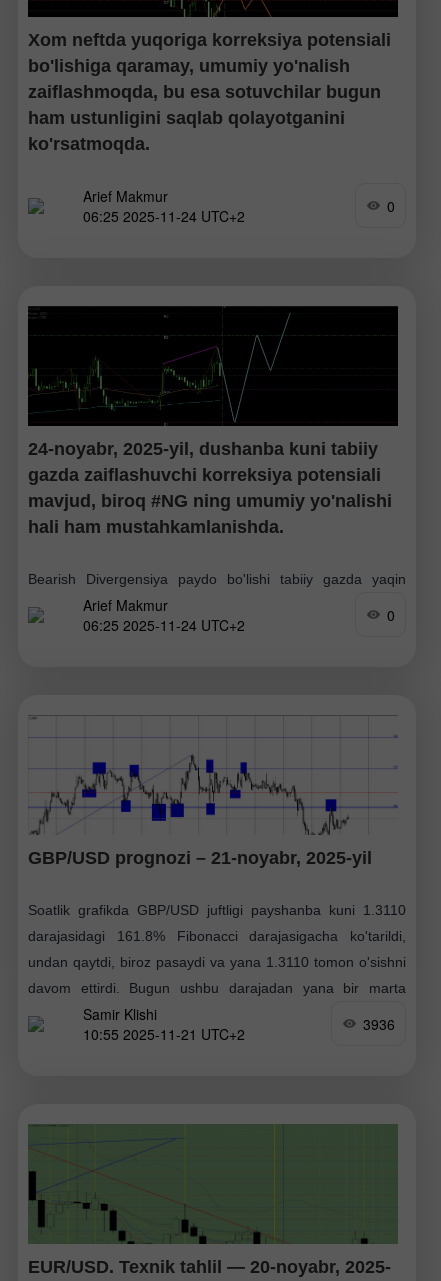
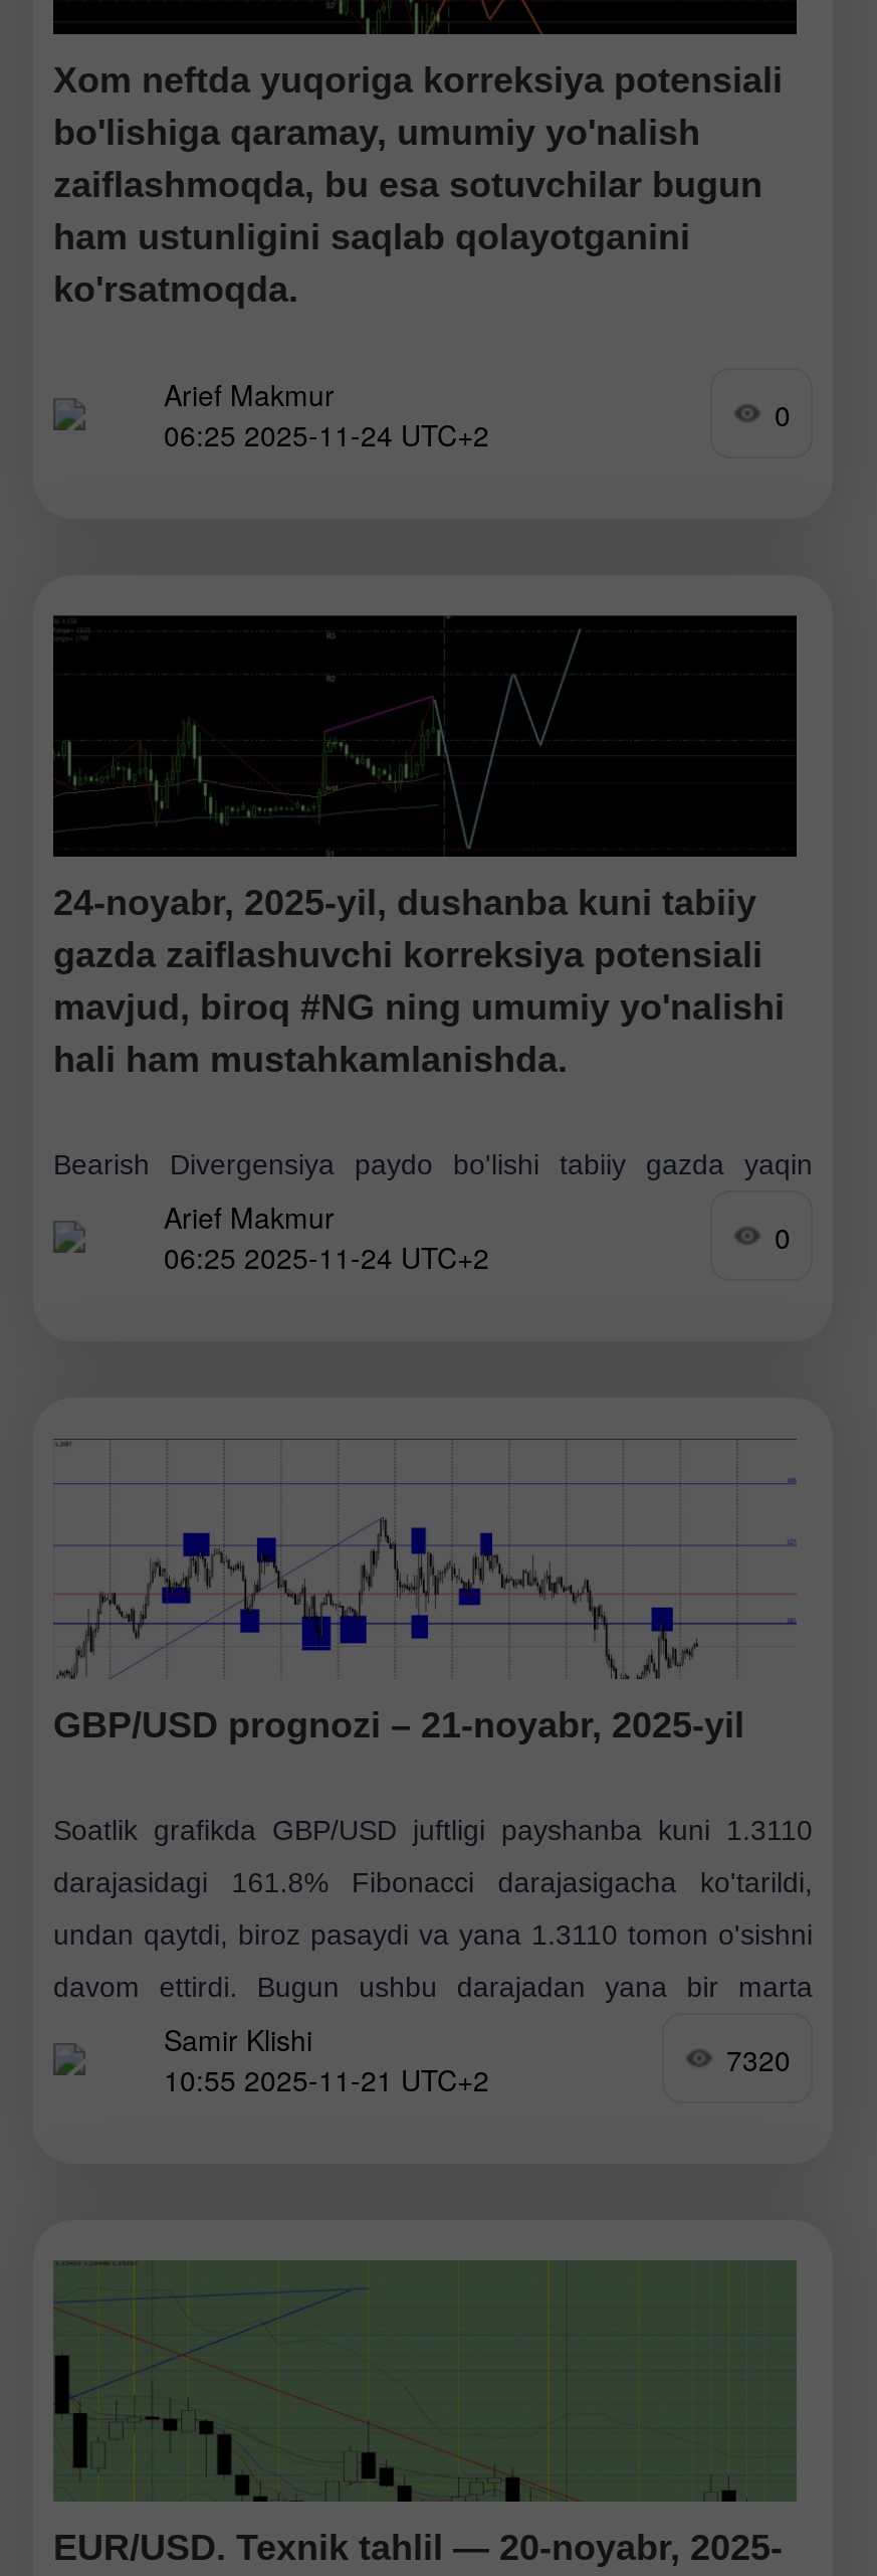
[363,1014,395,1034] 3936 -> [726,2038,791,2079] 7320

